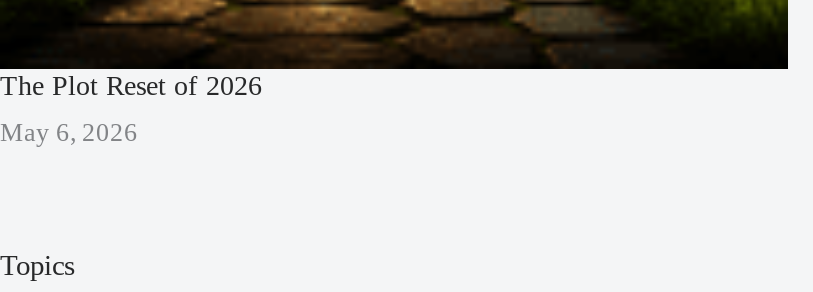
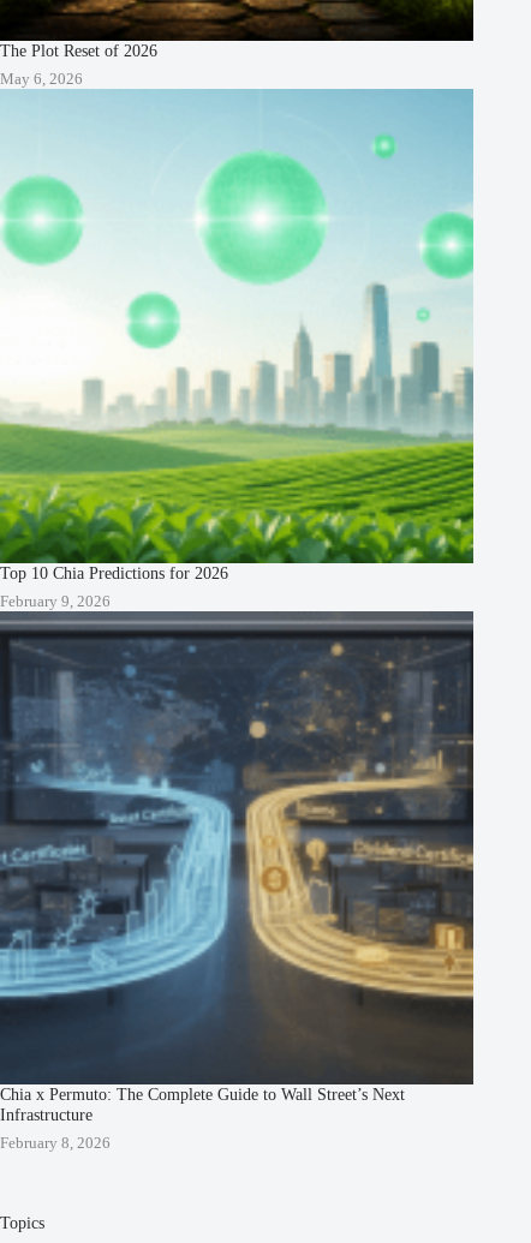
none -> [0,88,475,610] [image] | Top 10 Chia Predictions for 2026 | February 9, 2026
none -> [0,610,475,1152] [image] | Chia x Permuto: The Complete Guide to Wall Street’s Next | Infrastructure | February 8, 2026

